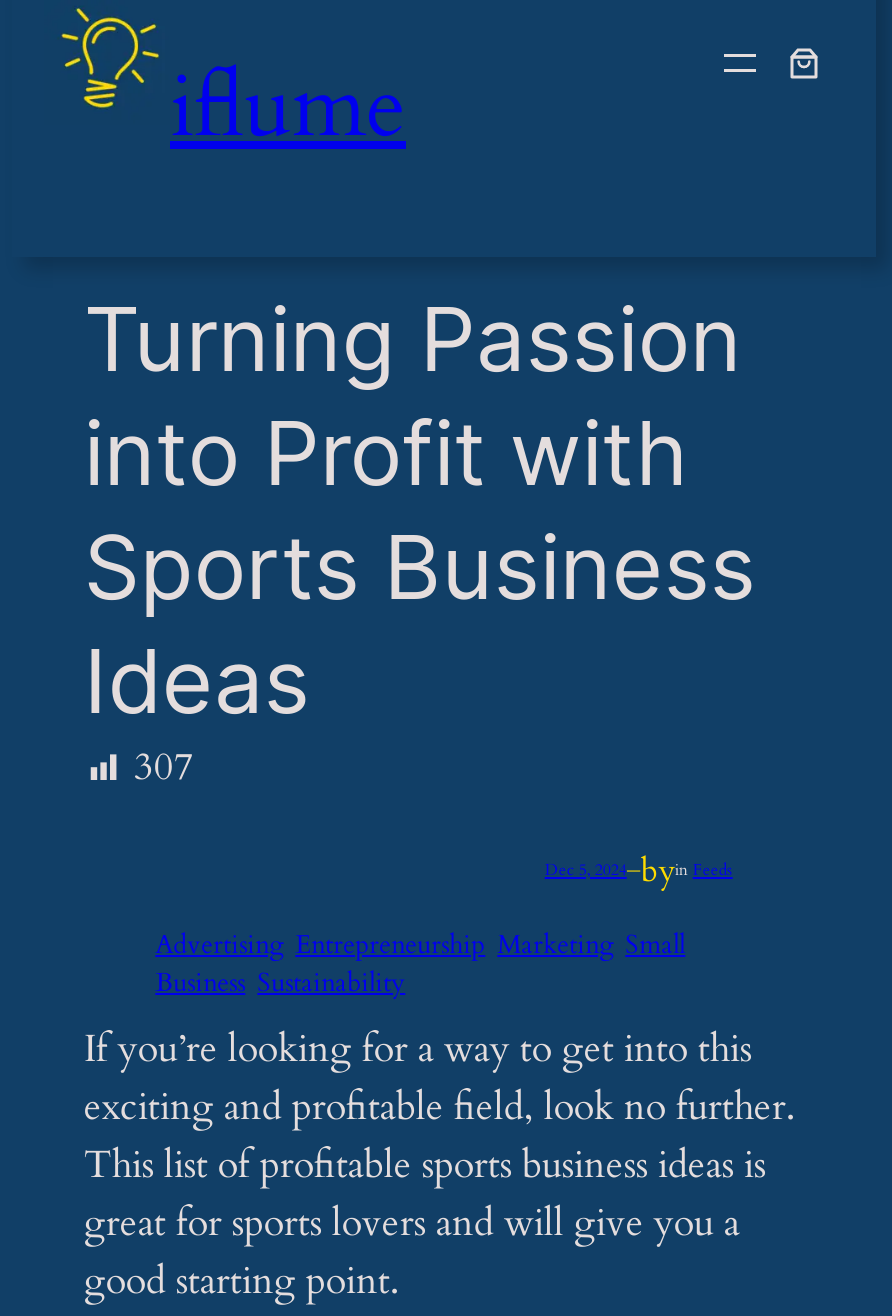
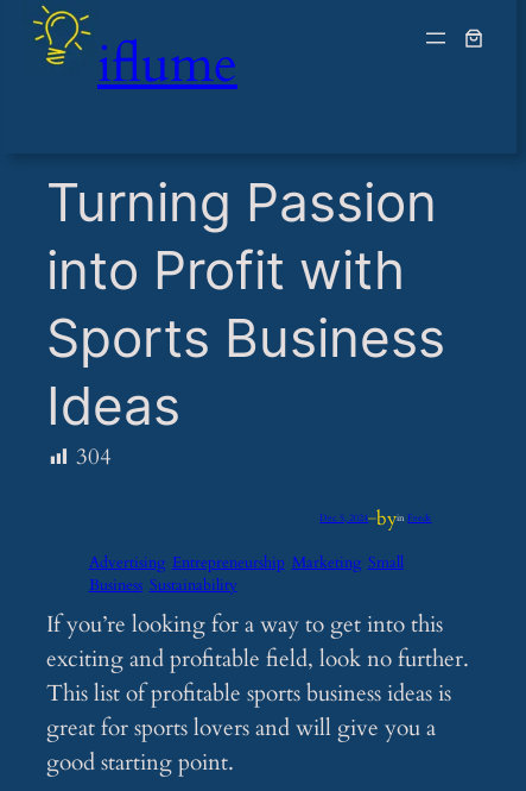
[134,742,194,794] 307 -> [76,442,111,473] 304

